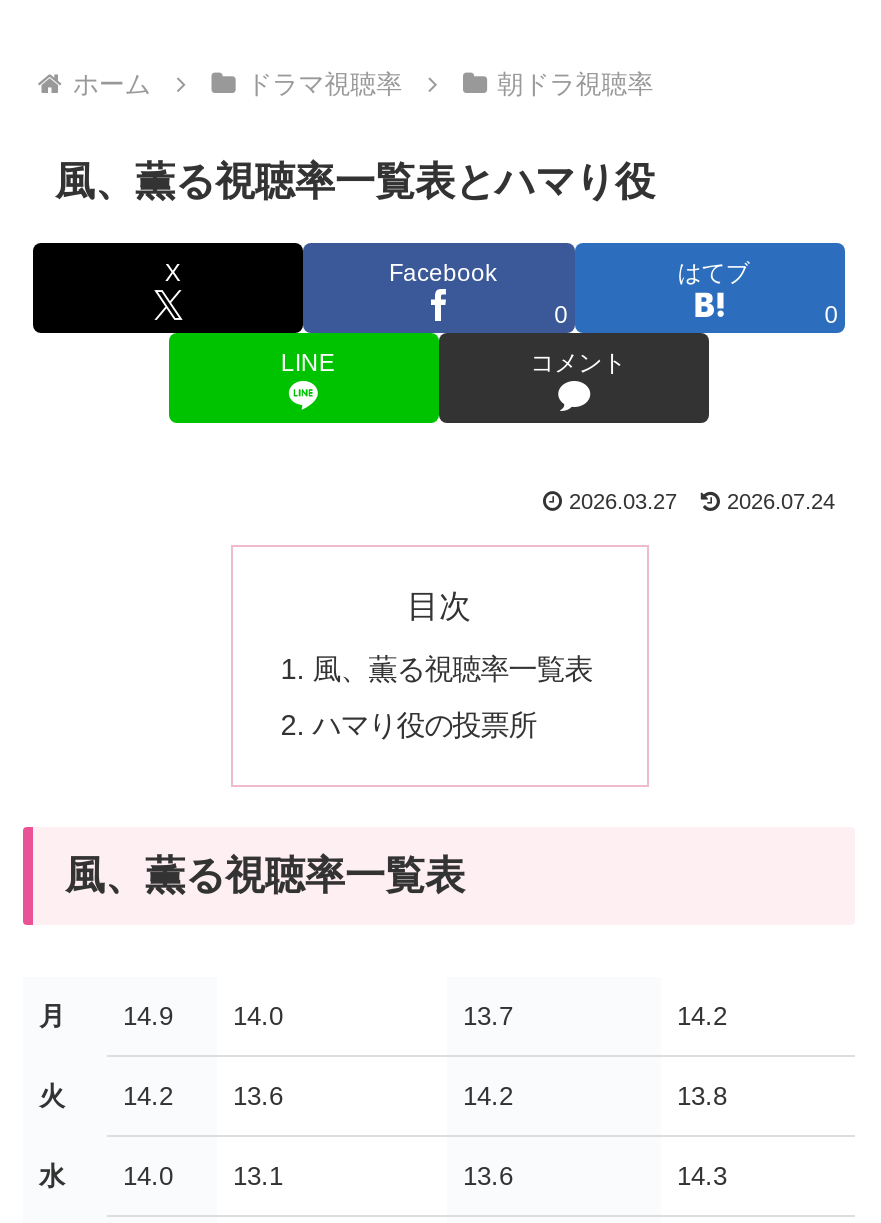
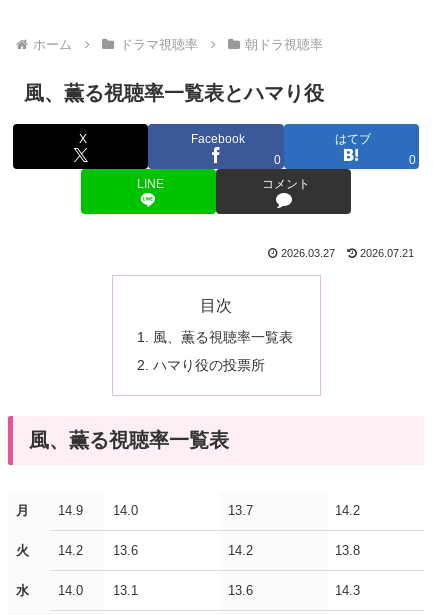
[727,489,835,513] 2026.07.24 -> [360,247,414,259] 2026.07.21

